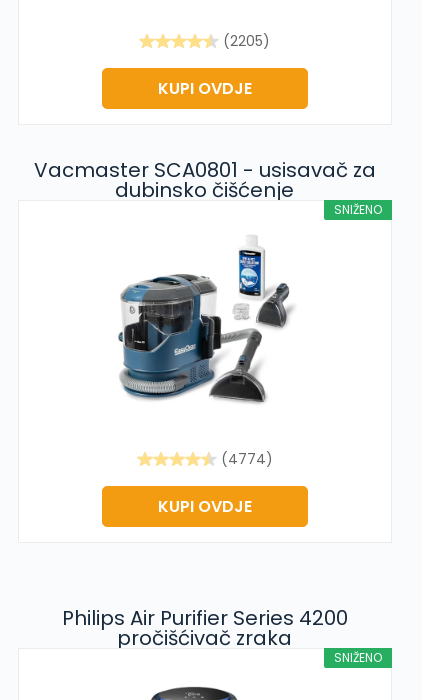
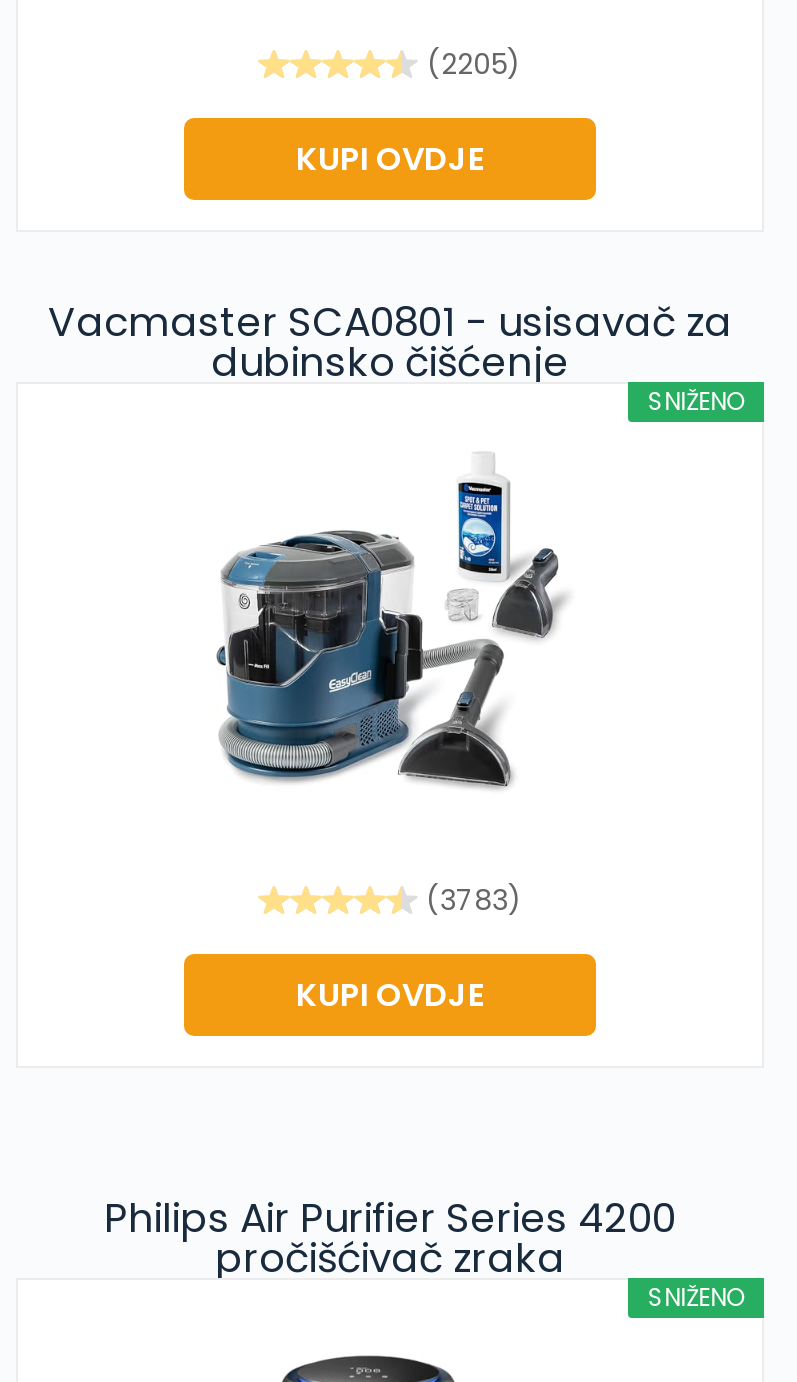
[221,449,273,469] (4774) -> [426,881,522,921] (3783)

